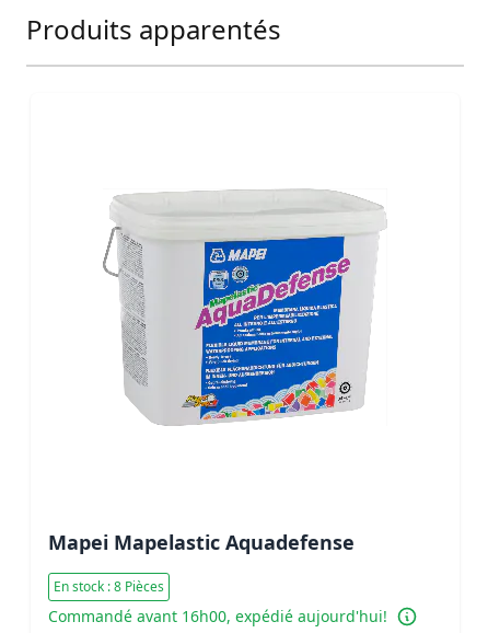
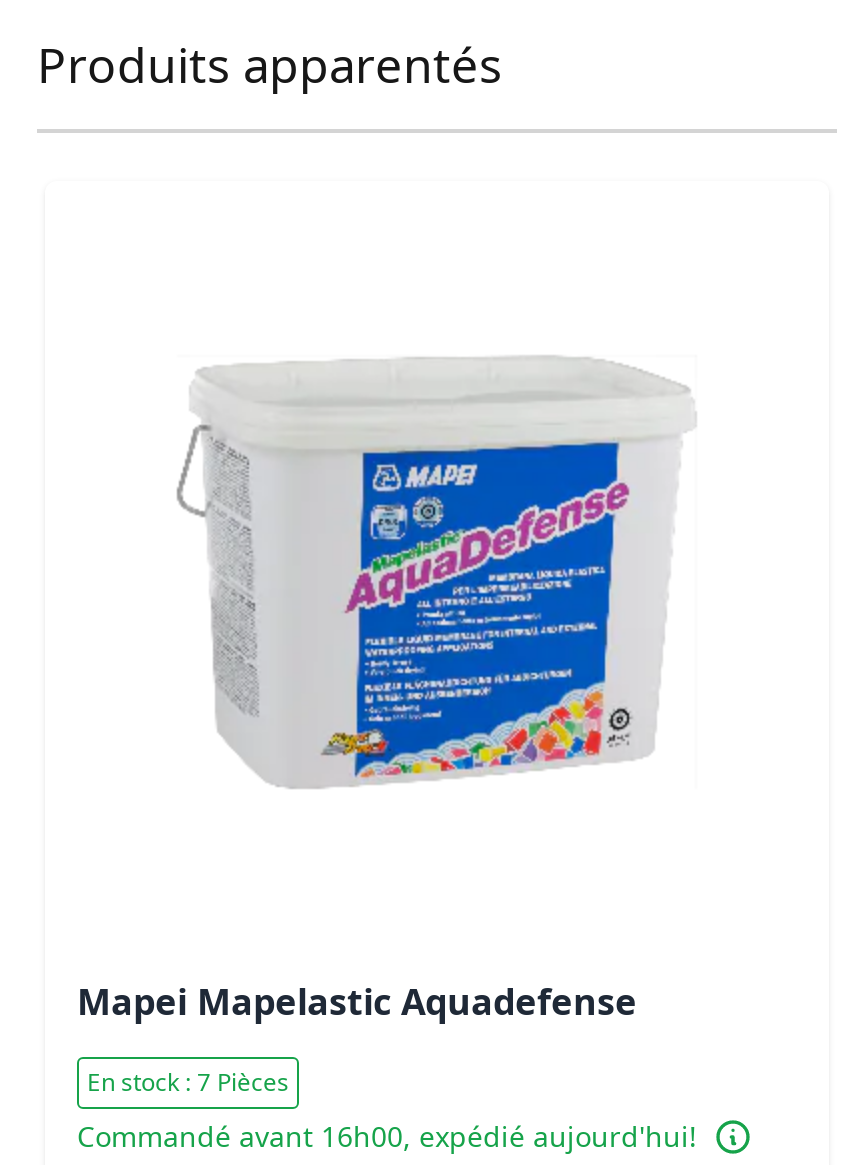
[54,577,164,596] En stock : 8 Pièces -> [87,1065,289,1099] En stock : 7 Pièces

